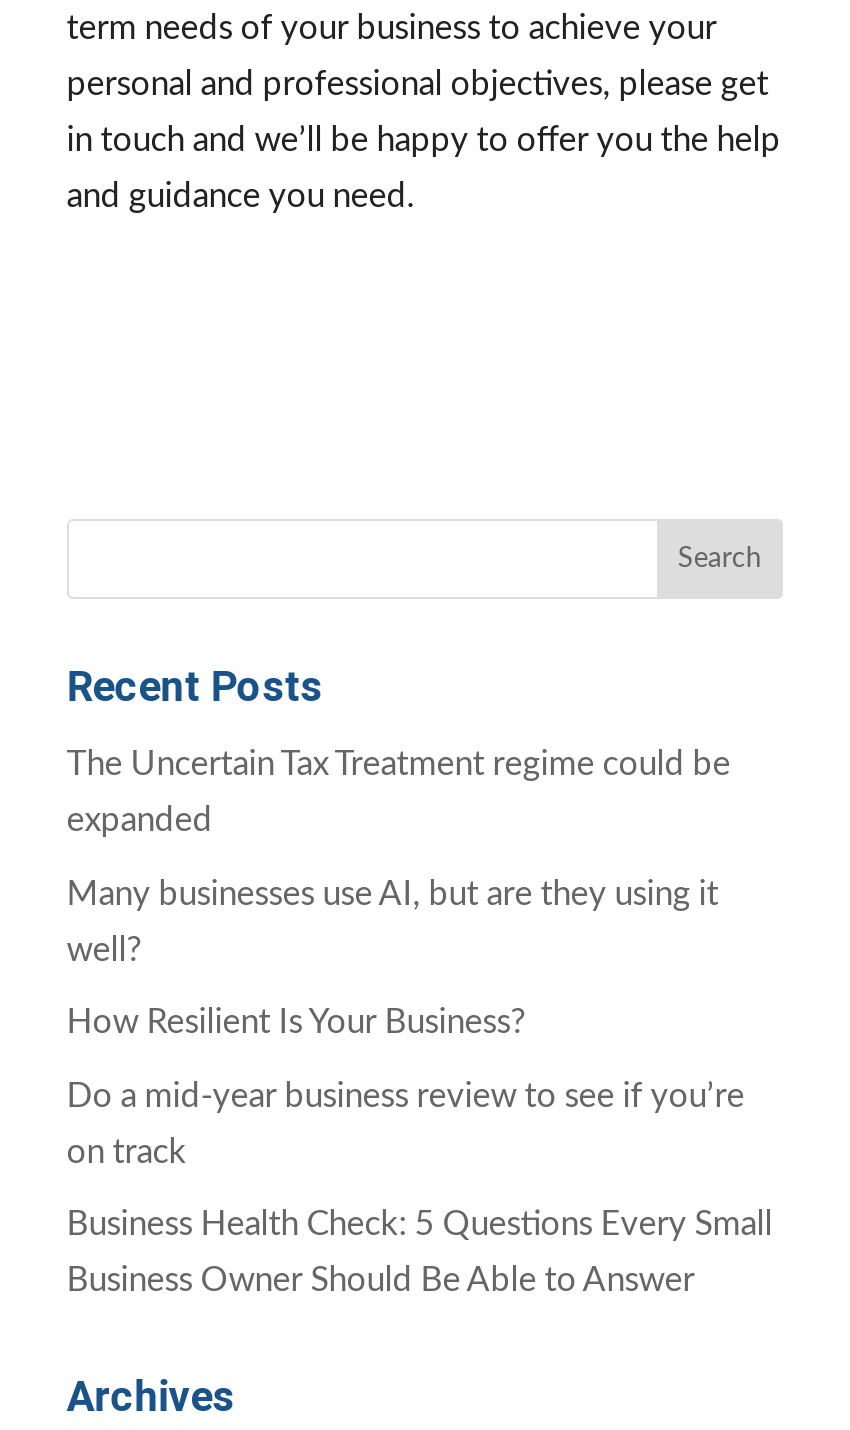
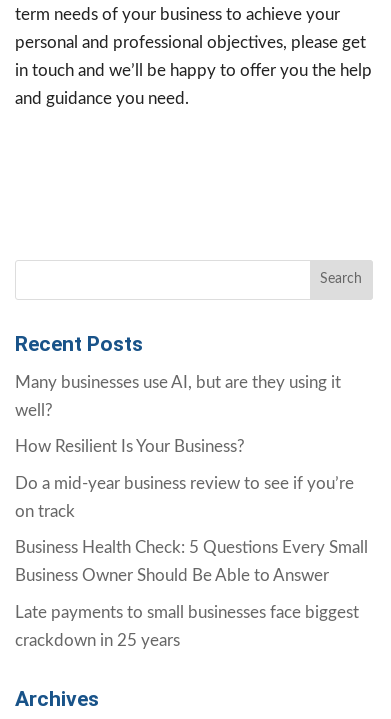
[67,747,731,837] The Uncertain Tax Treatment regime could be | expanded -> none
moved [67,876,773,1297] -> [15,374,368,584]: Many businesses use AI, but are they using it | well? | How Resilient Is Your Business? | Do a mid-year business review to see if you’re | on track | Business Health Check: 5 Questions Every Small | Business Owner Should Be Able to Answer
none -> [15,604,359,649] Late payments to small businesses face biggest | crackdown in 25 years

